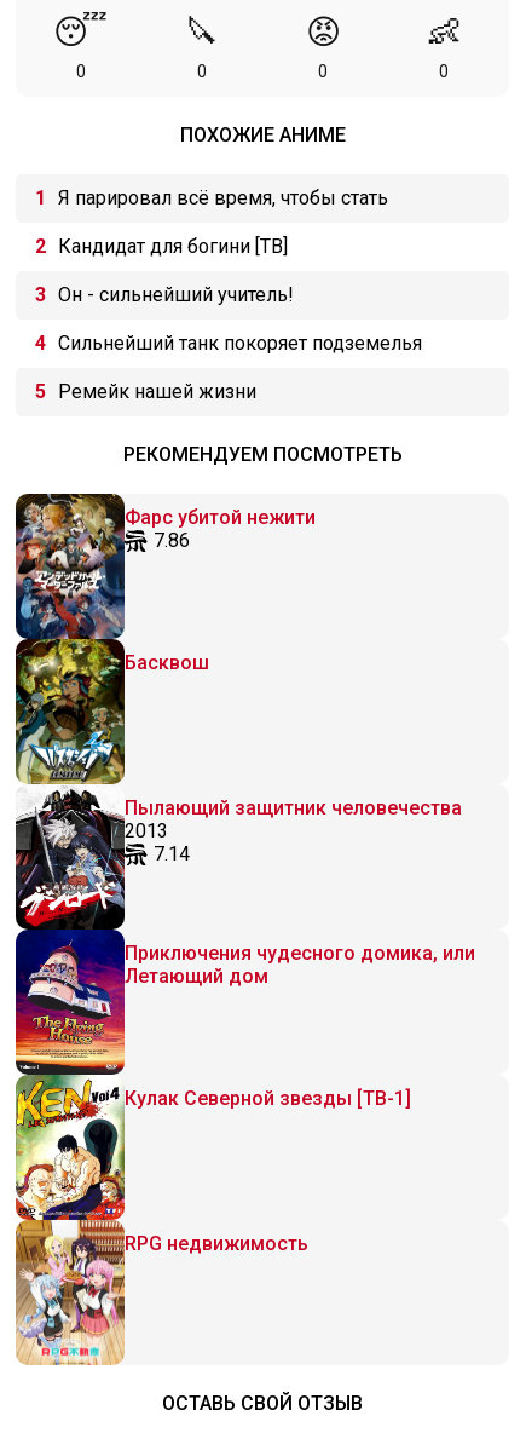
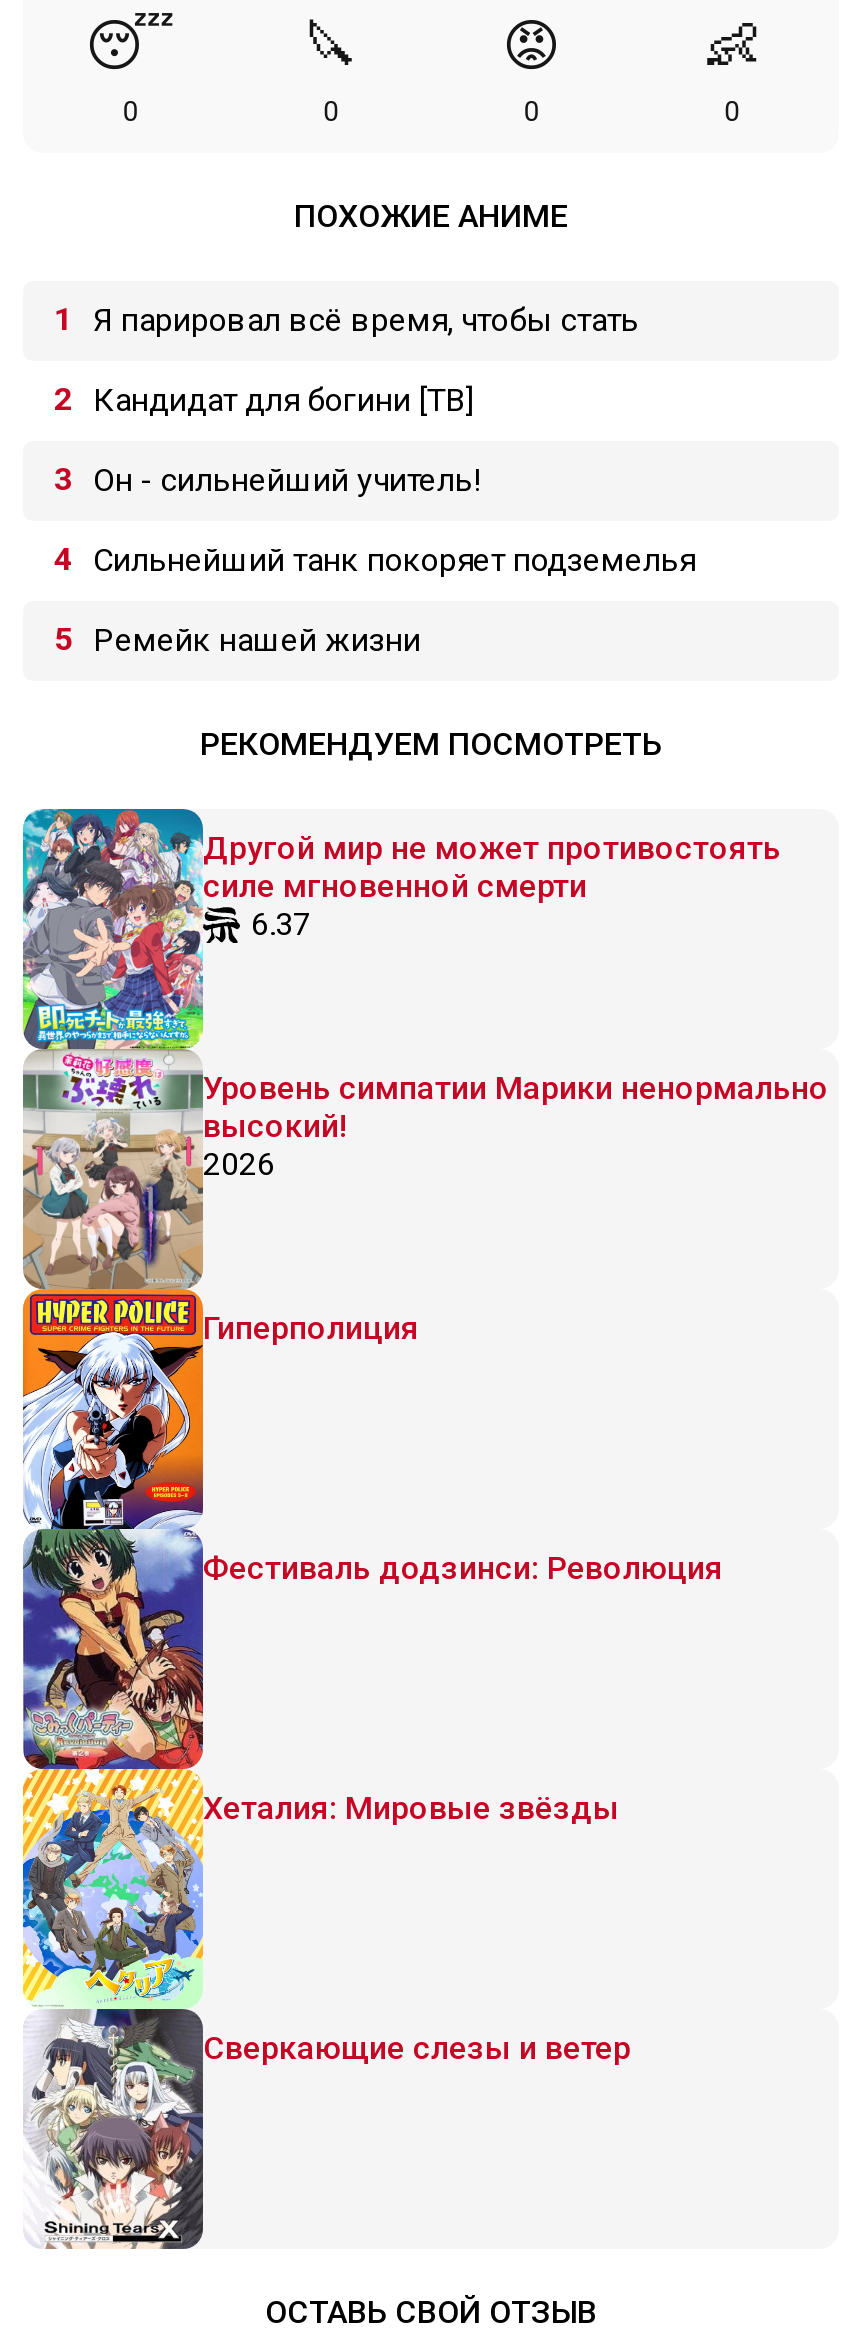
[15,493,316,1365] [image] | Фарс убитой нежити | 7.86 -> [21,807,781,2251] [image] | Другой мир не может противостоять | силе мгновенной смерти | 6.37
[125,651,209,674] Басквош -> [203,1069,829,1183] Уровень симпатии Марики ненормально | высокий! | 2026
[125,796,462,865] Пылающий защитник человечества | 2013 | 7.14 -> [203,1309,419,1347] Гиперполиция
[125,942,475,988] Приключения чудесного домика, или | Летающий дом -> [203,1549,723,1587] Фестиваль додзинси: Революция
[125,1087,411,1110] Кулак Северной звезды [ТВ-1] -> [203,1789,619,1827] Хеталия: Мировые звёзды
[125,1232,308,1255] RPG недвижимость -> [203,2029,631,2067] Сверкающие слезы и ветер

